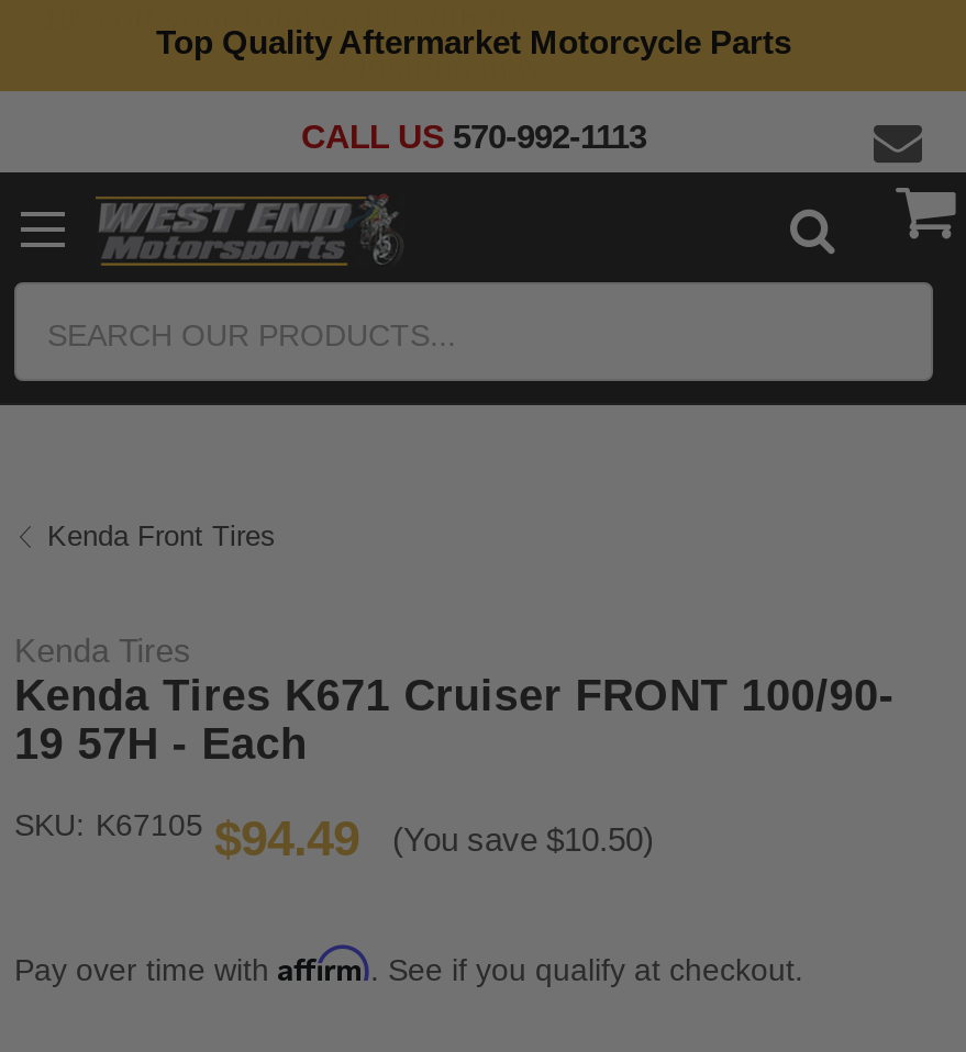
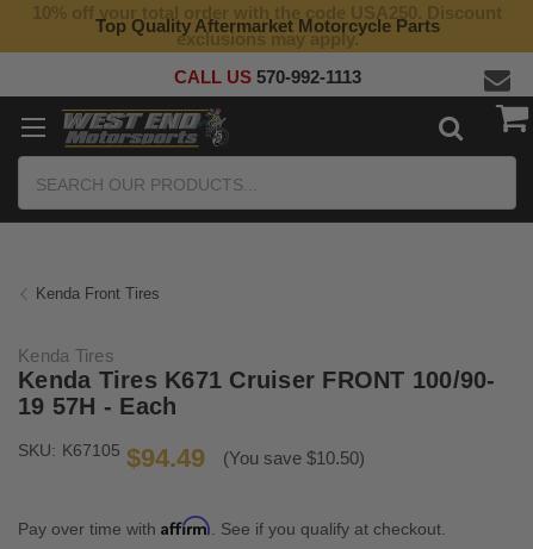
none -> [32,2,502,49] 10% off your total order with the code USA250. Discount | exclusions may apply.

